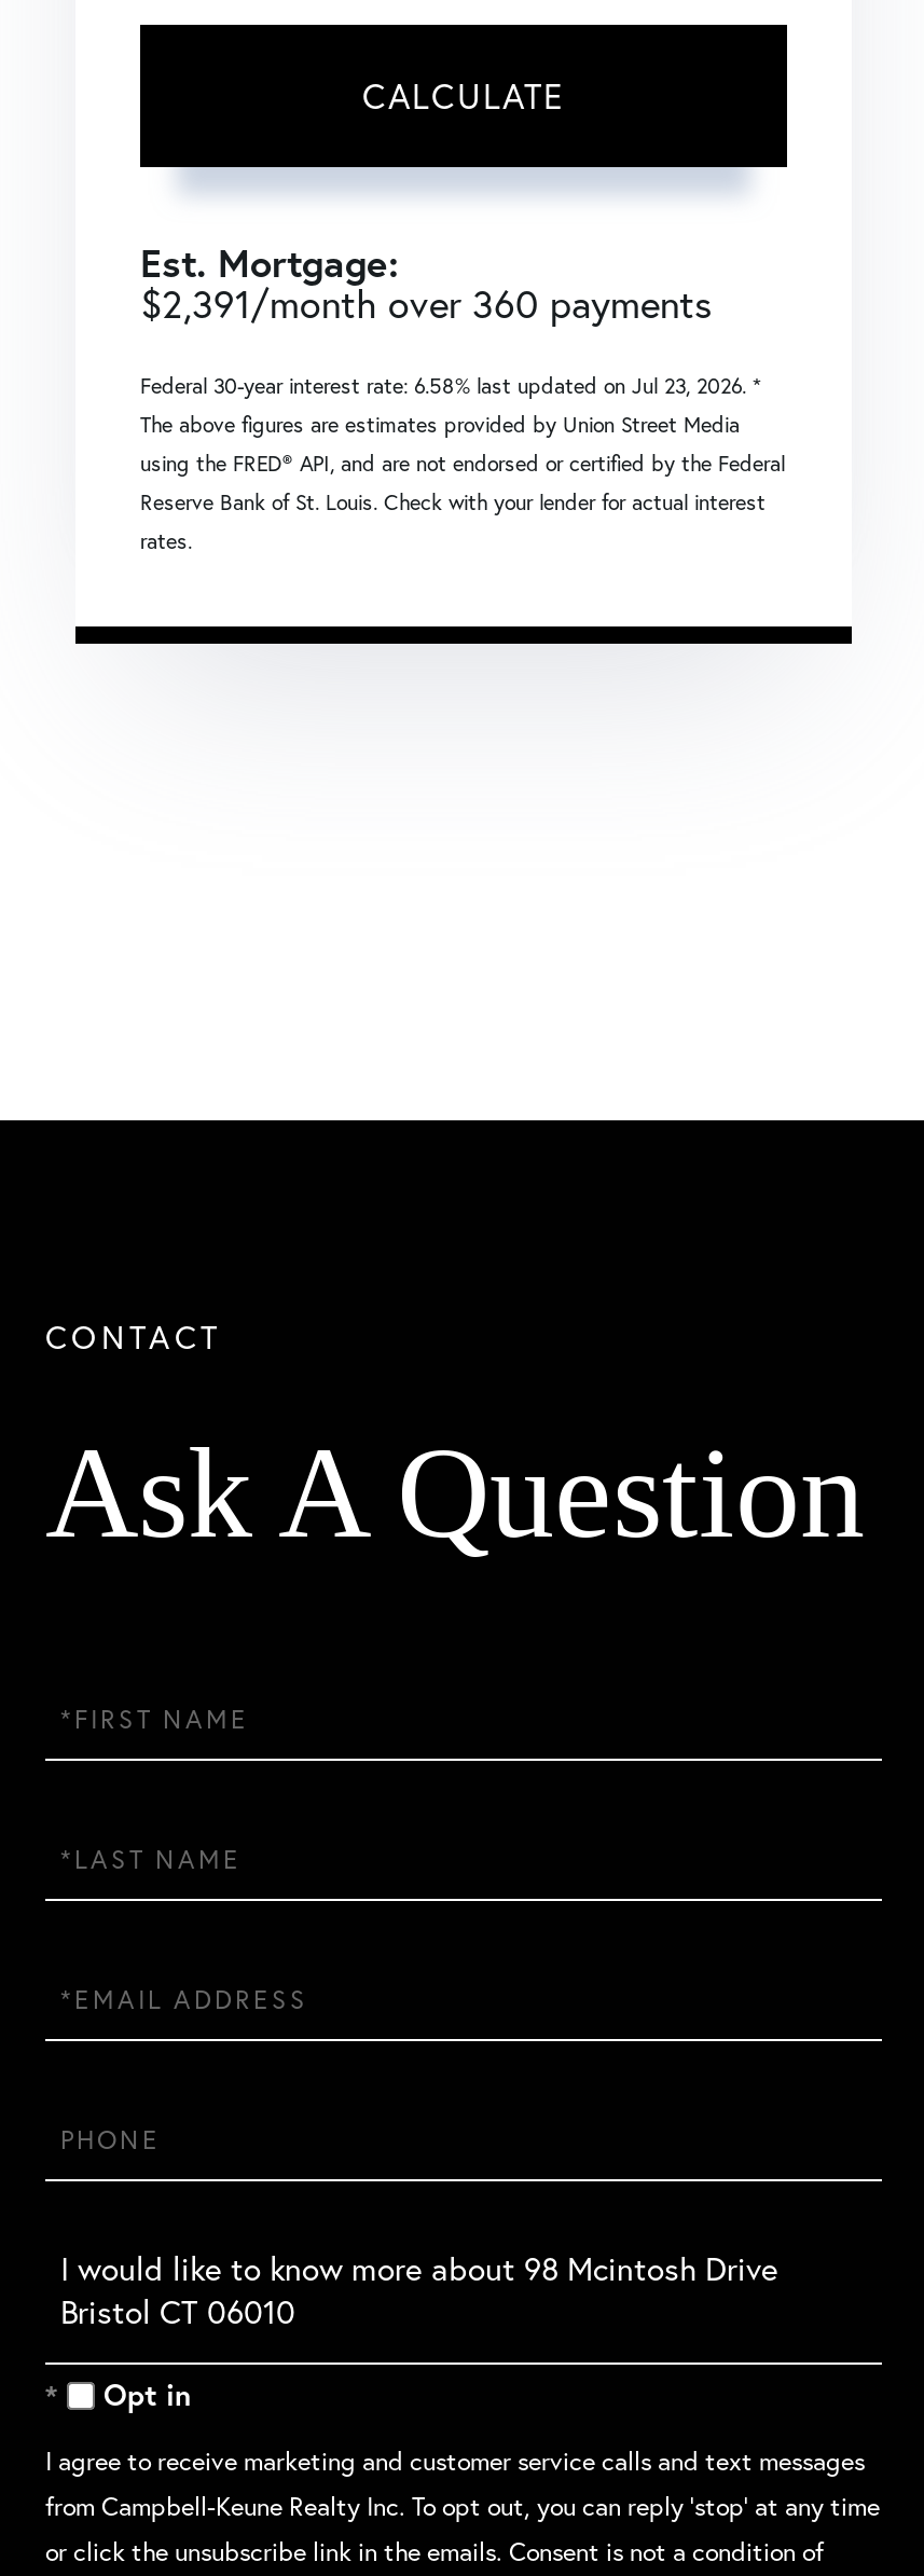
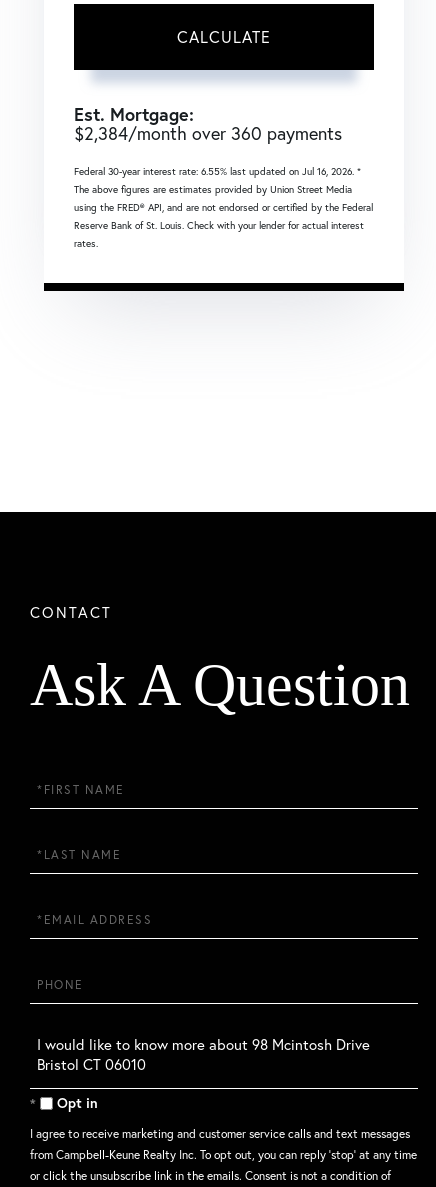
[140,276,712,328] $2,391/month over 360 payments -> [74,121,342,145] $2,384/month over 360 payments
[140,371,761,399] Federal 30-year interest rate: 6.58% last updated on Jul 23, 2026. * -> [74,165,361,178] Federal 30-year interest rate: 6.55% last updated on Jul 16, 2026. *

